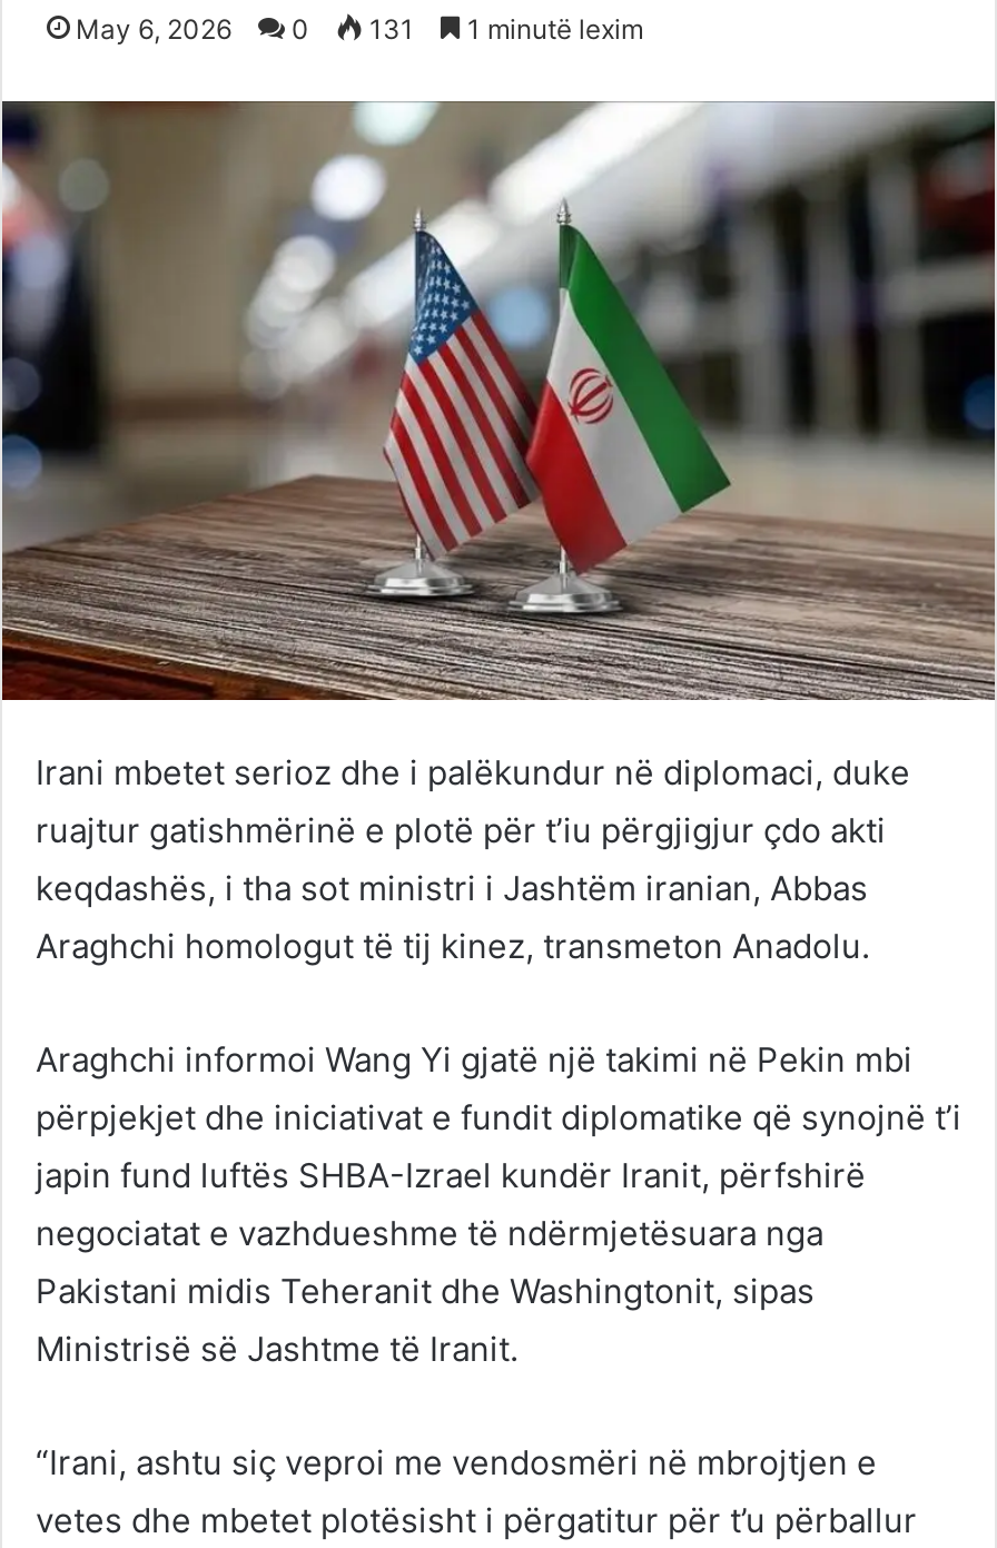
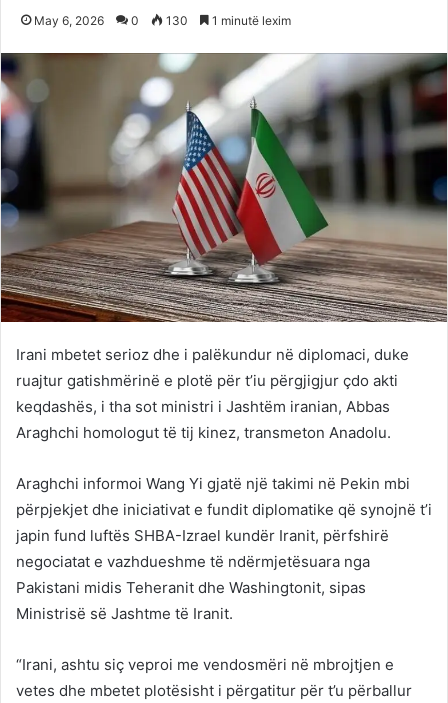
[76,12,643,46] May 6, 2026 0 131 1 minutë lexim -> [34,13,291,28] May 6, 2026 0 130 1 minutë lexim

